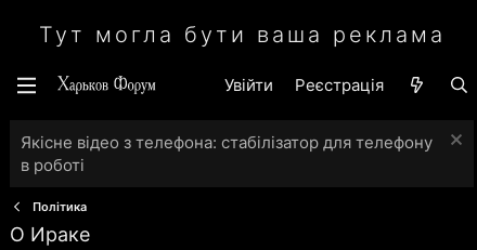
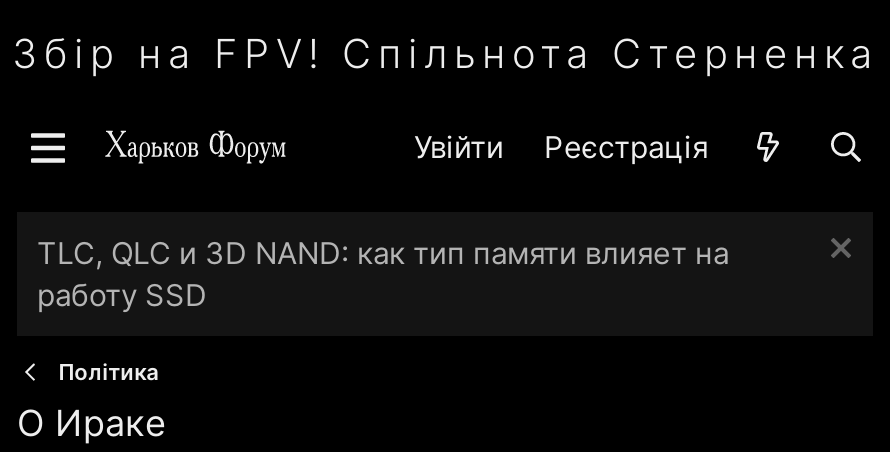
[38,22,445,48] Тут могла бути ваша реклама -> [12,30,878,78] Збір на FPV! Спільнота Стерненка
[21,132,433,175] Якісне відео з телефона: стабілізатор для телефону | в роботі -> [37,234,729,314] TLC, QLC и 3D NAND: как тип памяти влияет на | работу SSD

